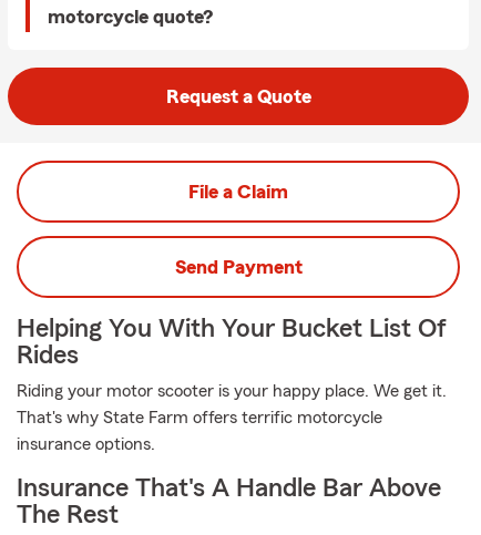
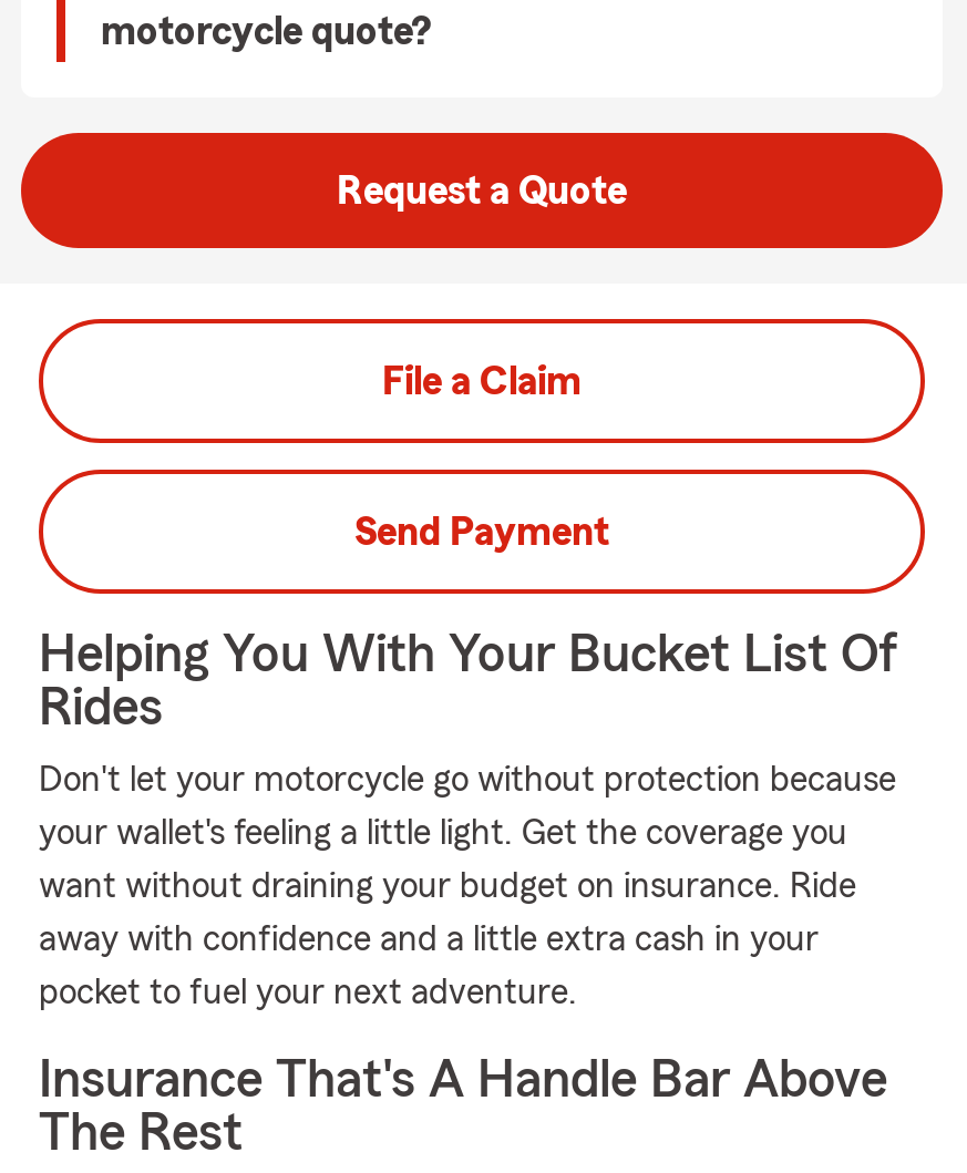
[17,382,447,453] Riding your motor scooter is your happy place. We get it. | That's why State Farm offers terrific motorcycle | insurance options. -> [39,762,896,1010] Don't let your motorcycle go without protection because | your wallet's feeling a little light. Get the coverage you | want without draining your budget on insurance. Ride | away with confidence and a little extra cash in your | pocket to fuel your next adventure.

